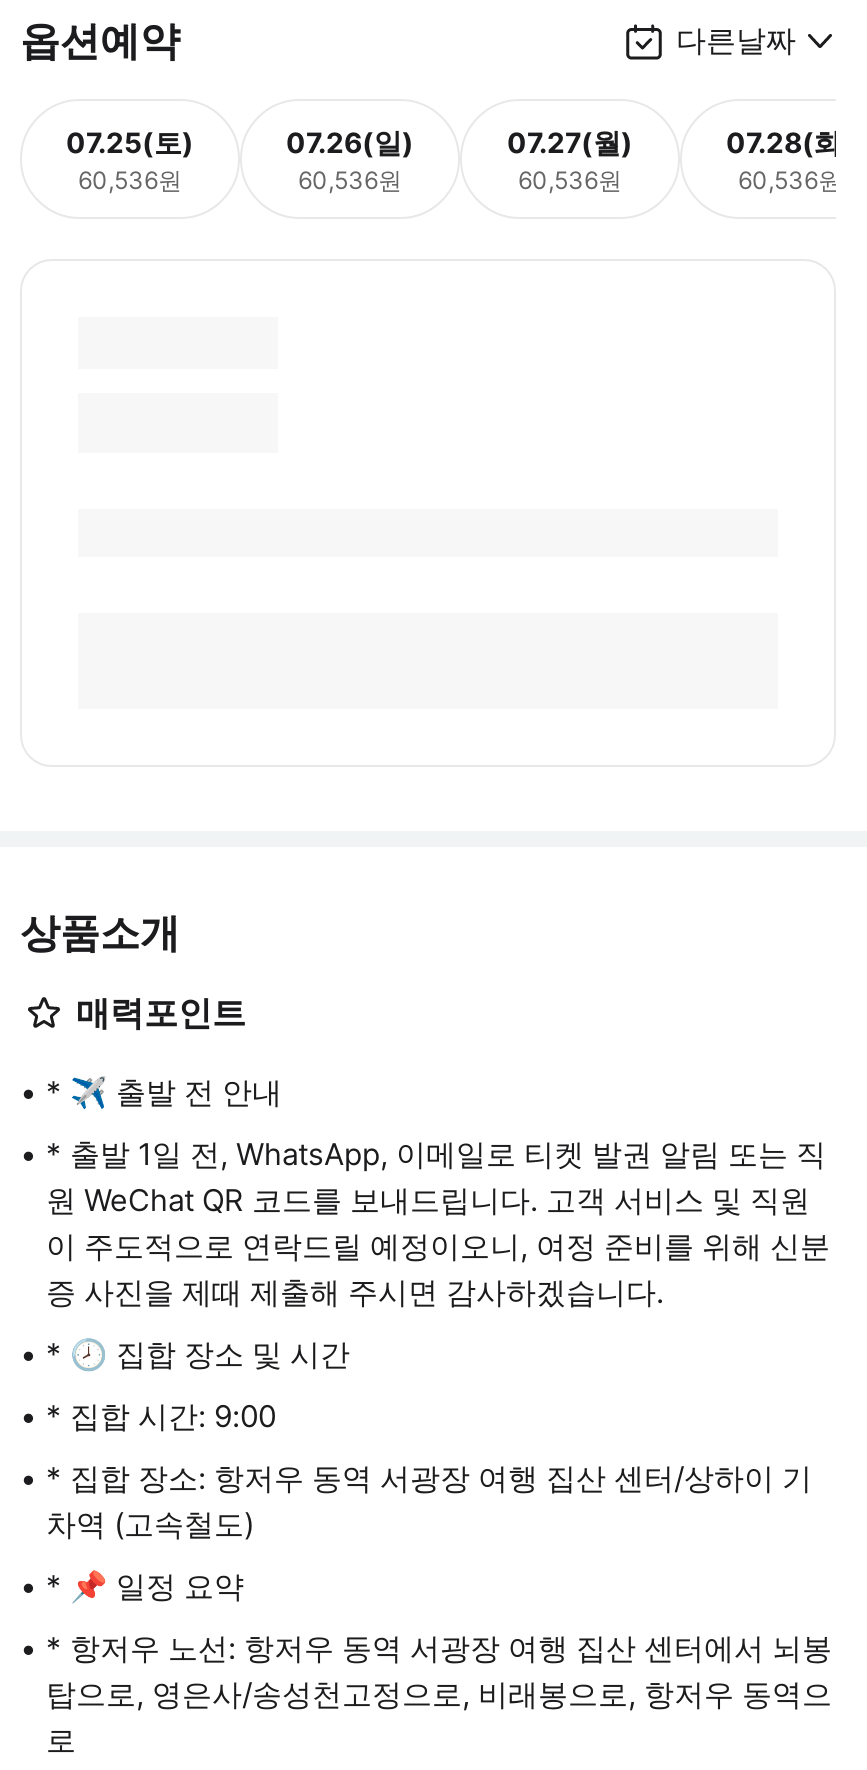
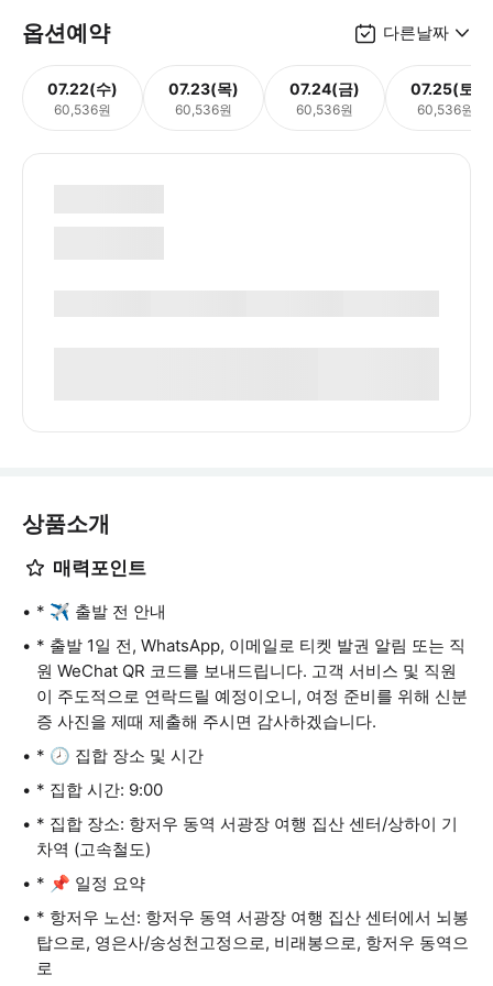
[66,124,194,158] 07.25(토) -> [47,79,118,97] 07.22(수)
[286,124,414,158] 07.26(일) -> [168,79,239,97] 07.23(목)
[507,124,633,158] 07.27(월) -> [289,79,360,97] 07.24(금)
[726,124,854,158] 07.28(화) -> [410,79,481,97] 07.25(토)

